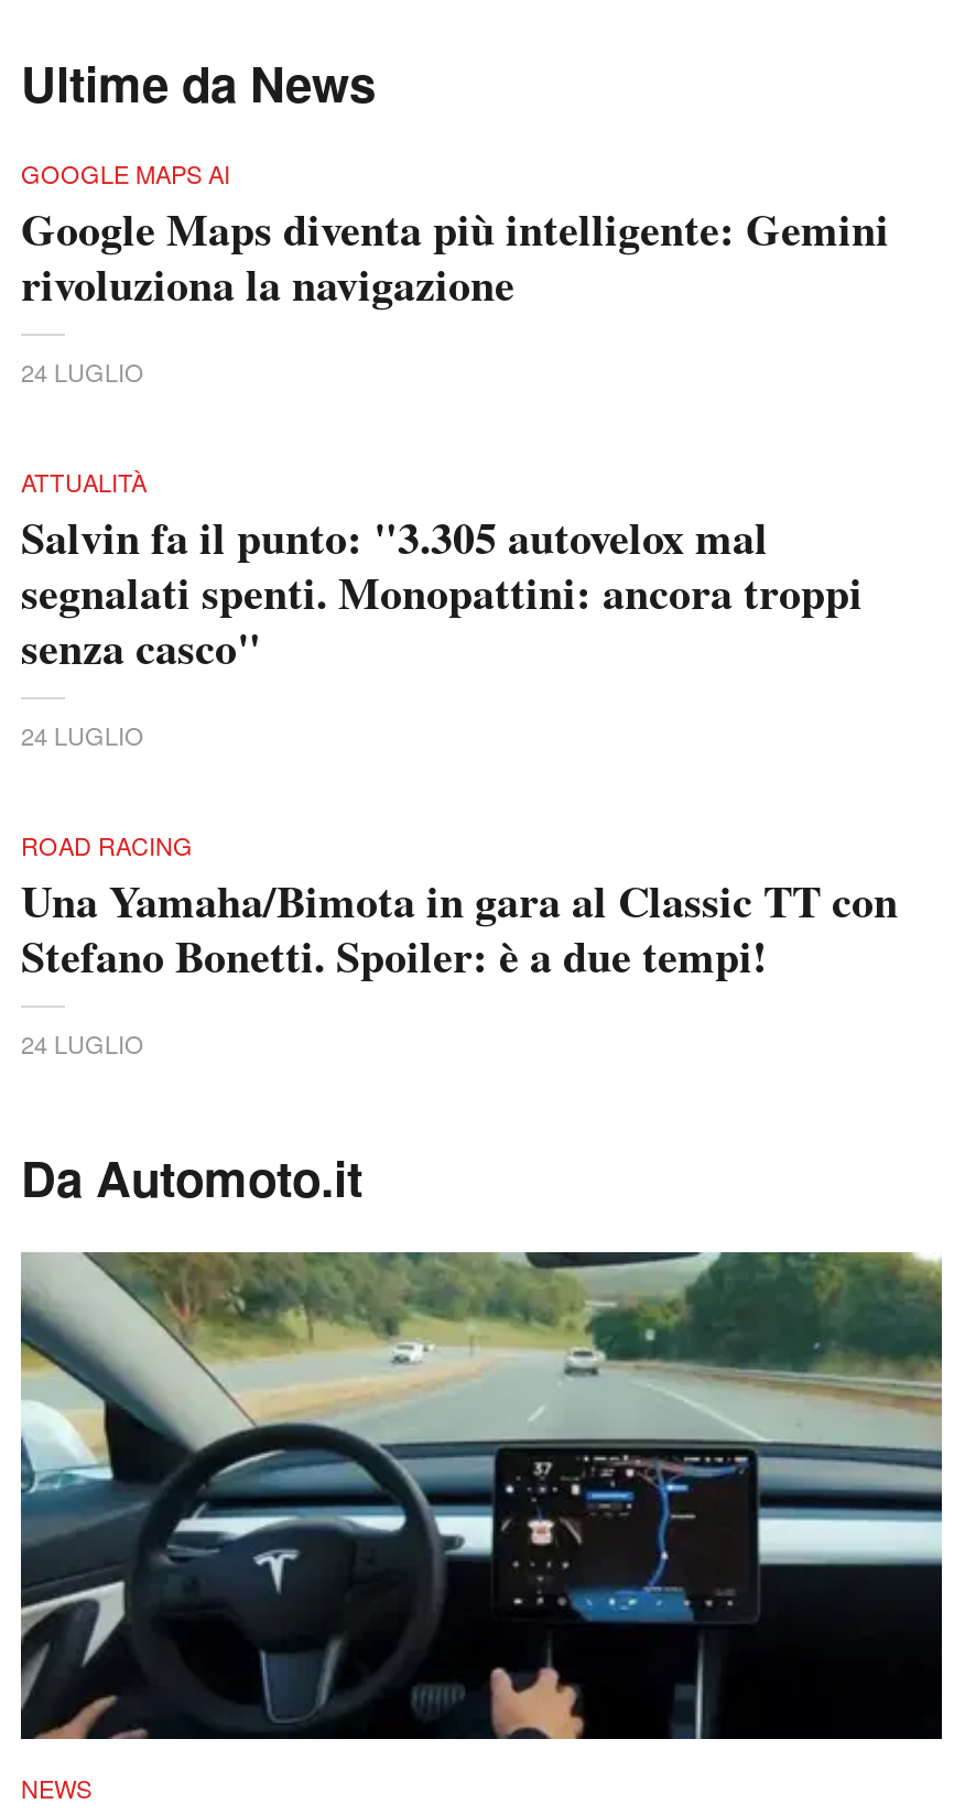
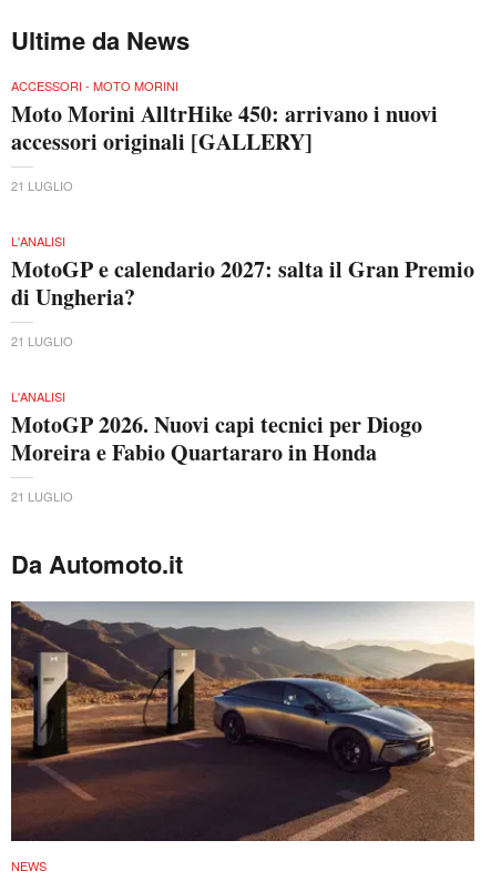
[21,156,889,317] GOOGLE MAPS AI | Google Maps diventa più intelligente: Gemini | rivoluziona la navigazione -> [11,77,438,158] ACCESSORI - MOTO MORINI | Moto Morini AlltrHike 450: arrivano i nuovi | accessori originali [GALLERY]
[21,354,144,390] 24 LUGLIO -> [11,177,73,195] 21 LUGLIO
[21,465,863,680] ATTUALITÀ | Salvin fa il punto: "3.305 autovelox mal | segnalati spenti. Monopattini: ancora troppi | senza casco" -> [11,232,474,313] L'ANALISI | MotoGP e calendario 2027: salta il Gran Premio | di Ungheria?
[21,718,144,753] 24 LUGLIO -> [11,332,73,350] 21 LUGLIO
[21,828,898,989] ROAD RACING | Una Yamaha/Bimota in gara al Classic TT con | Stefano Bonetti. Spoiler: è a due tempi! -> [11,388,422,469] L'ANALISI | MotoGP 2026. Nuovi capi tecnici per Diogo | Moreira e Fabio Quartararo in Honda
[21,1026,144,1061] 24 LUGLIO -> [11,488,73,505] 21 LUGLIO
[19,1252,944,1741] [image] -> [10,601,475,842] [image]

